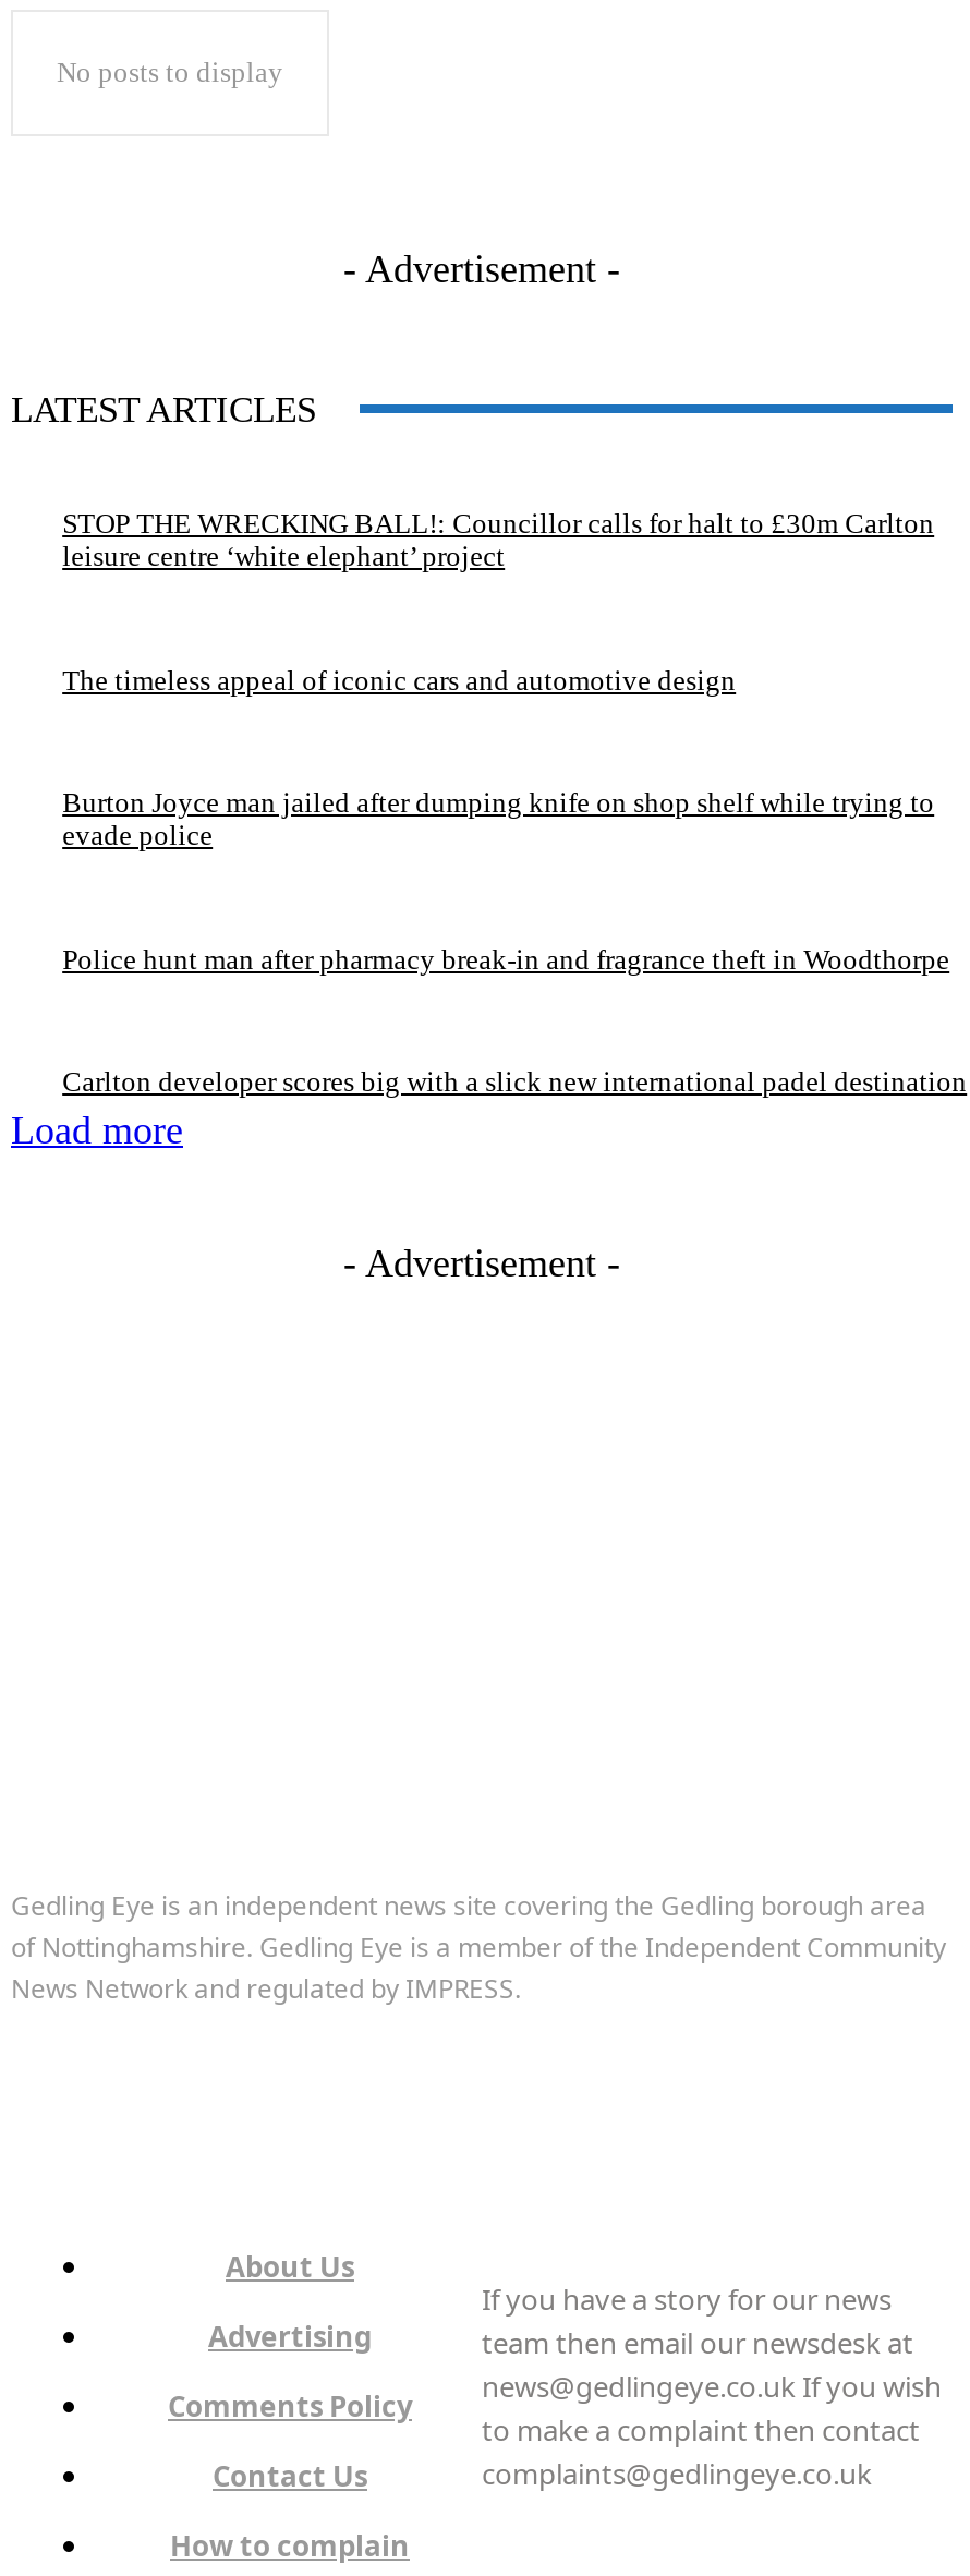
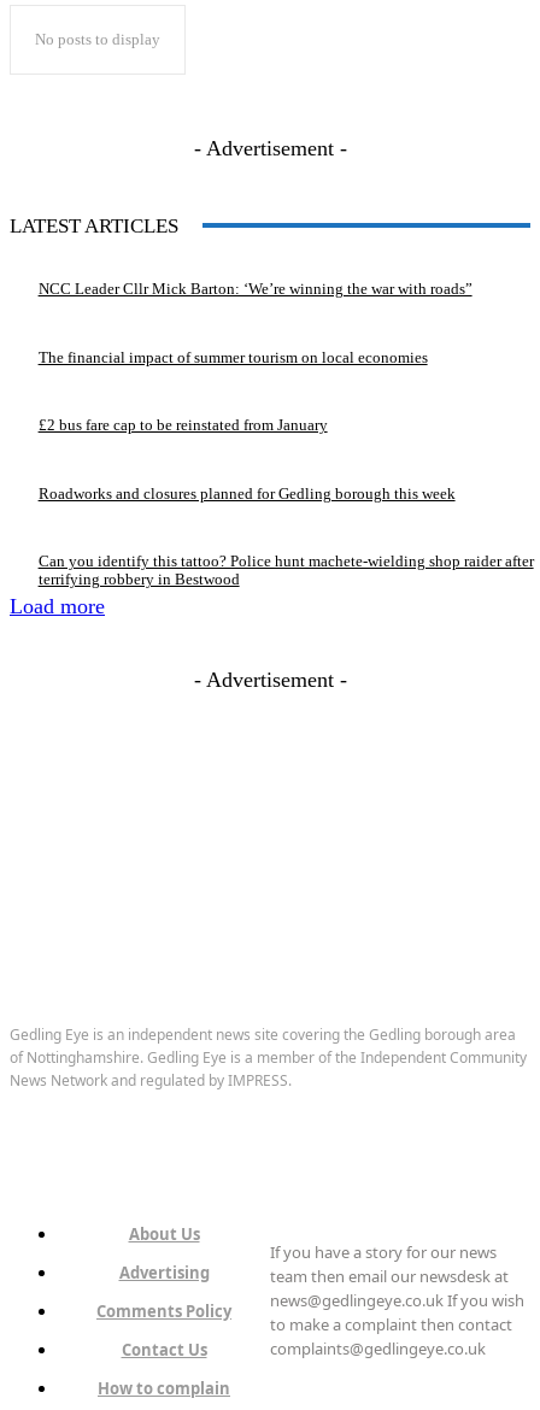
[62,508,934,573] STOP THE WRECKING BALL!: Councillor calls for halt to £30m Carlton | leisure centre ‘white elephant’ project -> [38,280,472,298] NCC Leader Cllr Mick Barton: ‘We’re winning the war with roads”
[62,663,736,696] The timeless appeal of iconic cars and automotive design -> [38,348,427,366] The financial impact of summer tourism on local economies
[62,786,934,852] Burton Joyce man jailed after dumping knife on shop shelf while trying to | evade police -> [38,416,327,434] £2 bus fare cap to be reinstated from January
[62,942,950,975] Police hunt man after pharmacy break‑in and fragrance theft in Woodthorpe -> [38,484,455,502] Roadworks and closures planned for Gedling borough this week
[62,1065,967,1098] Carlton developer scores big with a slick new international padel destination -> [38,552,533,588] Can you identify this tattoo? Police hunt machete-wielding shop raider after | terrifying robbery in Bestwood

